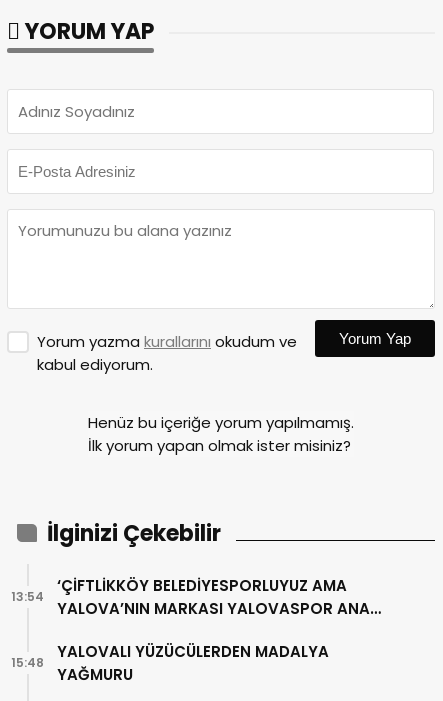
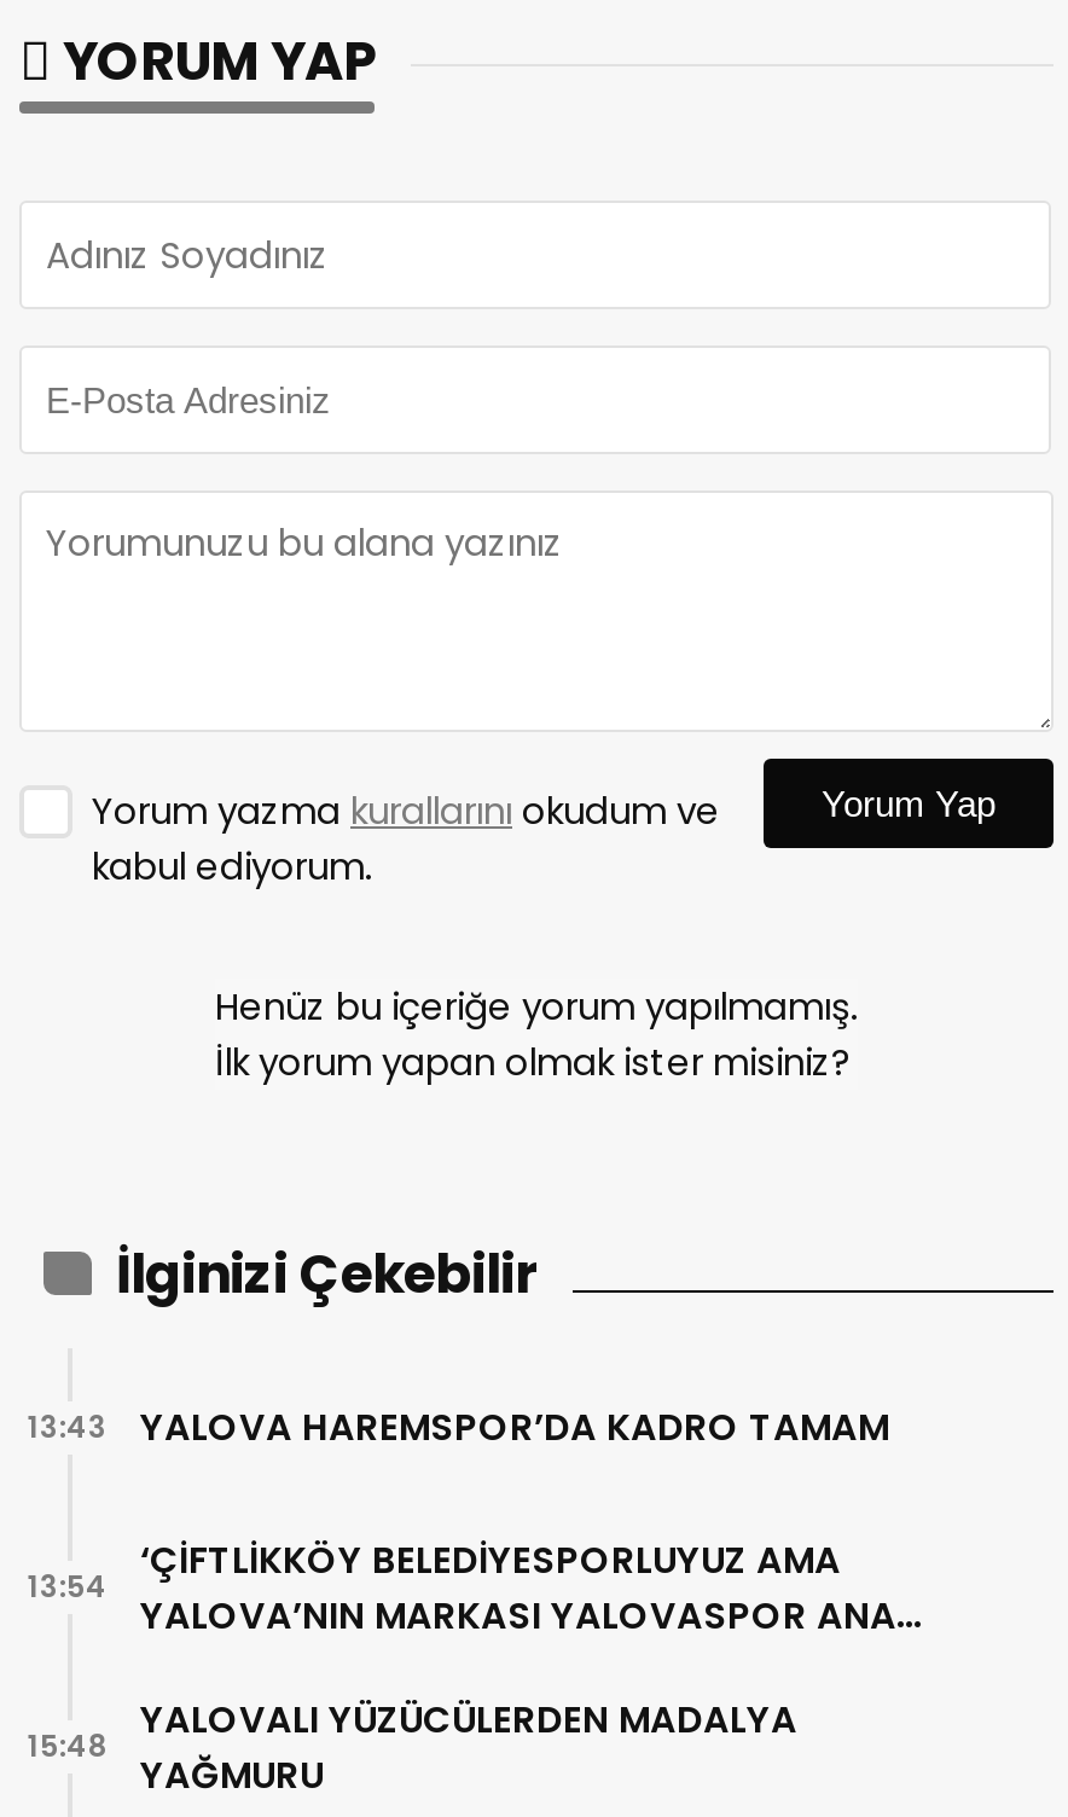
none -> [28,1401,889,1452] YALOVA HAREMSPOR’DA KADRO TAMAM | 13:43

